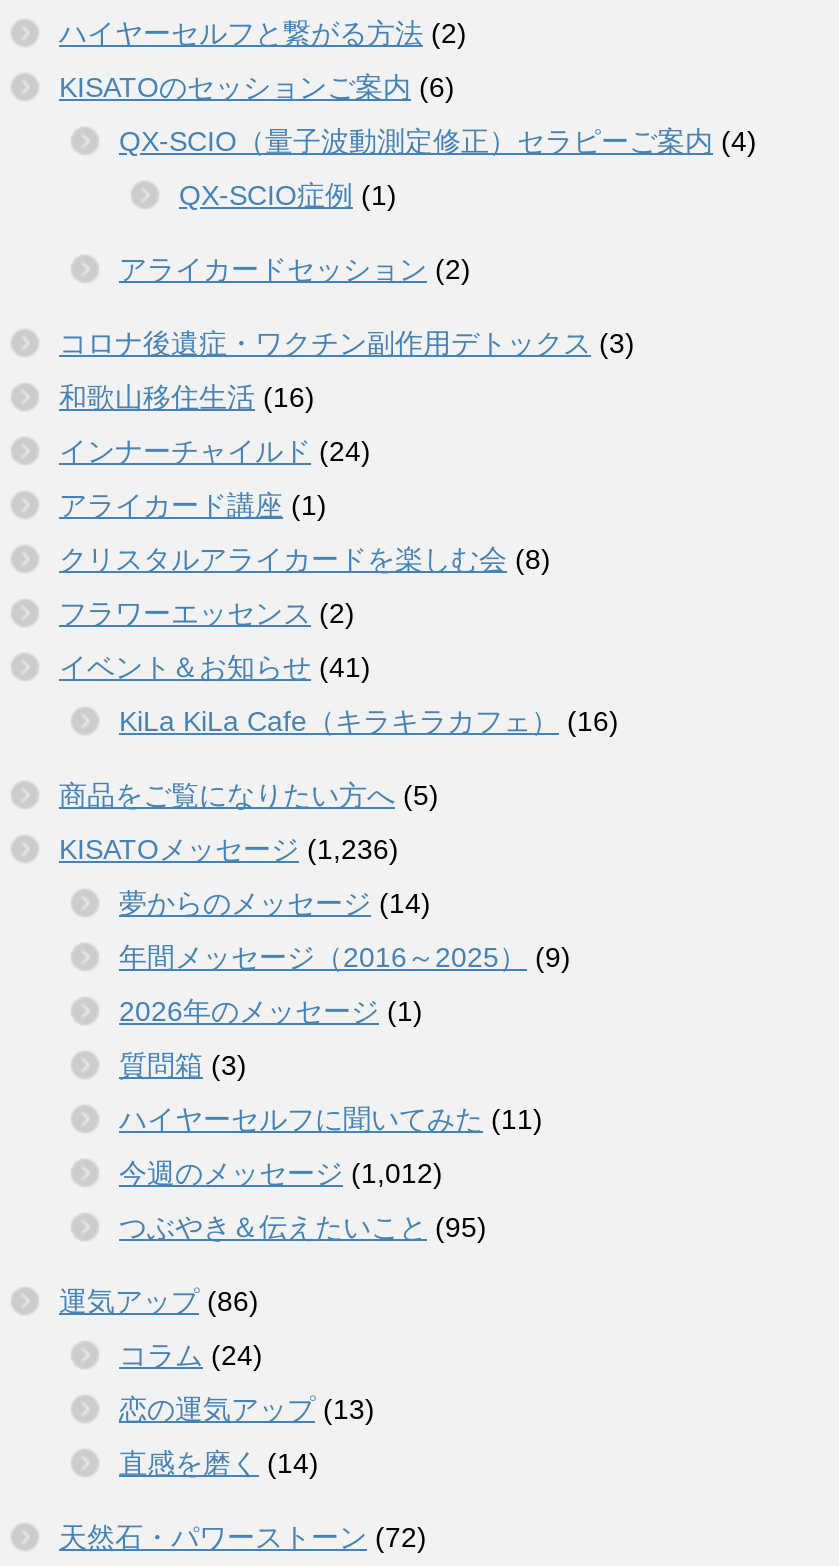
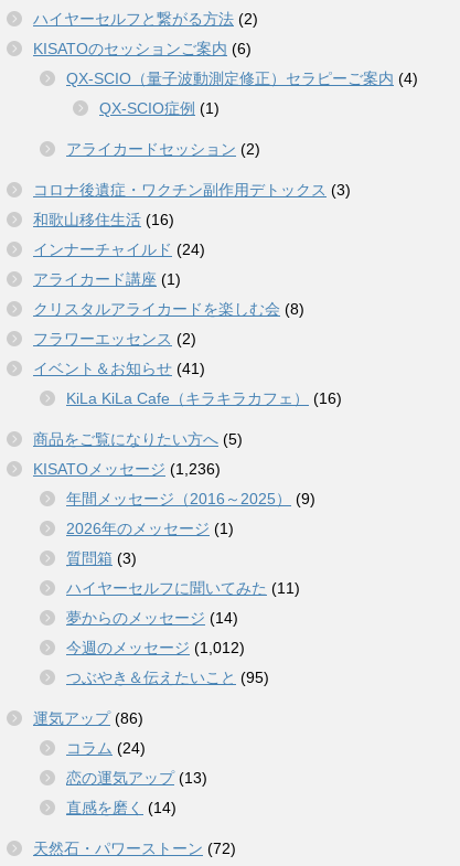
moved [119,887,431,919] -> [66,609,238,627]: 夢からのメッセージ(14)
moved [119,941,571,1135] -> [66,490,315,597]: 年間メッセージ（2016～2025）(9) | 2026年のメッセージ(1) | 質問箱(3) | ハイヤーセルフに聞いてみた(11)

